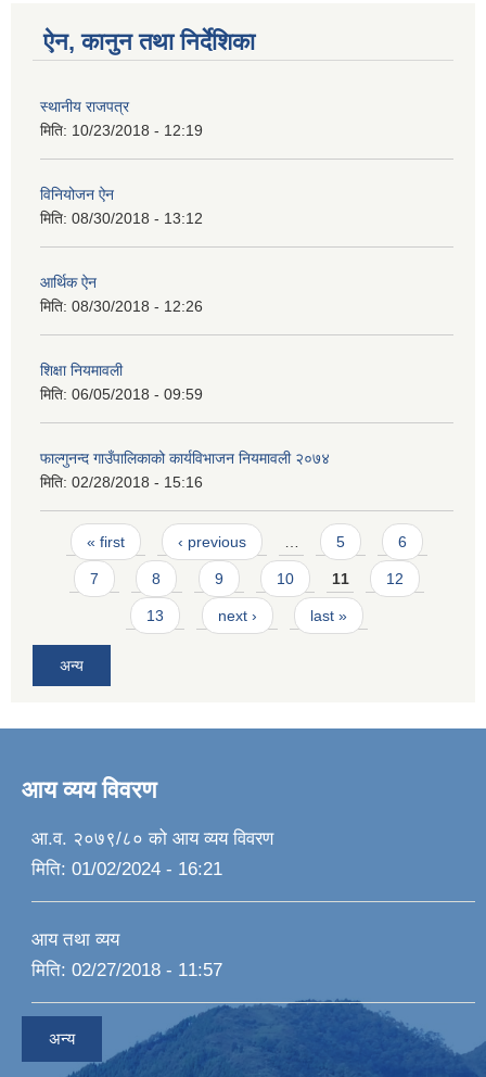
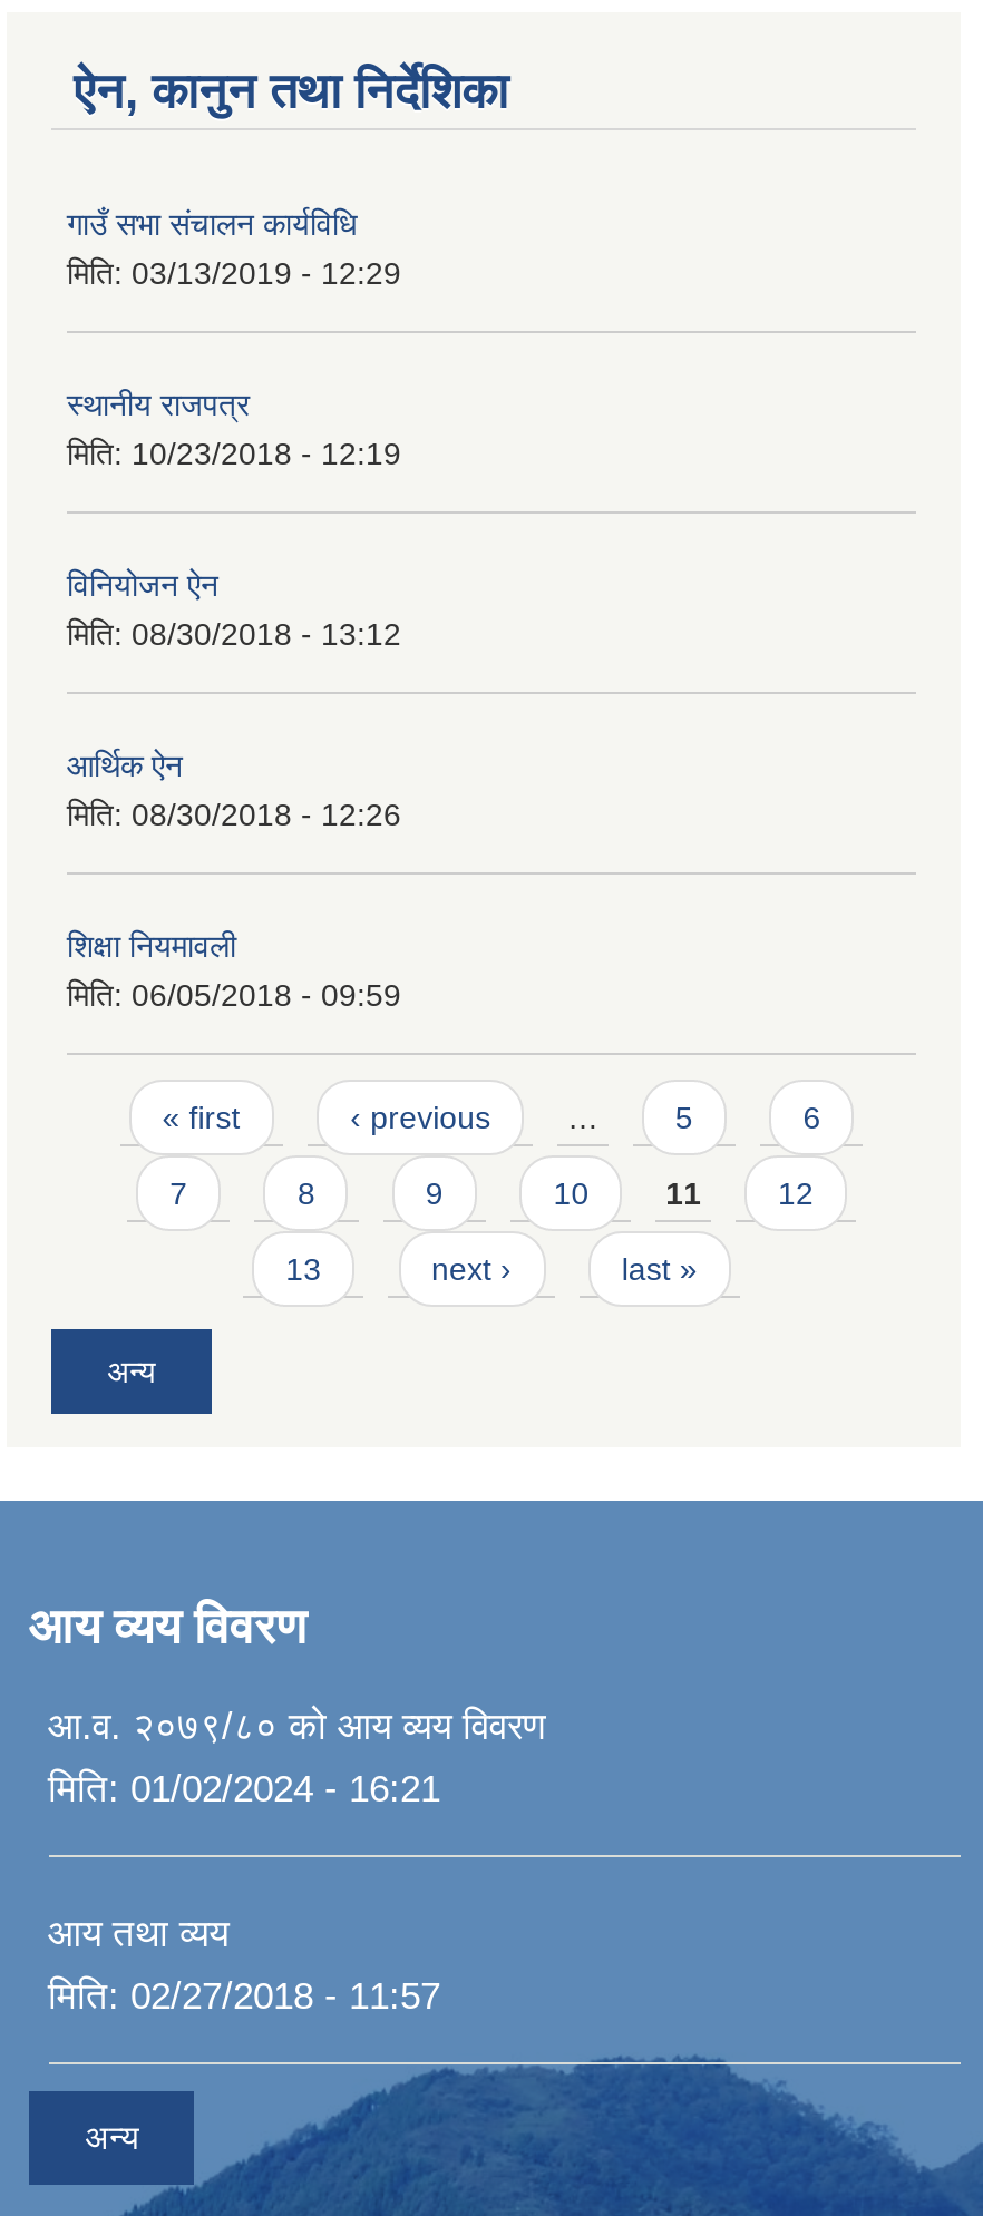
none -> [67,207,401,291] गाउँ सभा संचालन कार्यविधि | मिति: 03/13/2019 - 12:29
moved [40,98,203,403] -> [67,387,401,1013]: स्थानीय राजपत्र | मिति: 10/23/2018 - 12:19 | विनियोजन ऐन | मिति: 08/30/2018 - 13:12 | आर्थिक ऐन | मिति: 08/30/2018 - 12:26 | शिक्षा नियमावली | मिति: 06/05/2018 - 09:59
[40,450,330,491] फाल्गुनन्द गाउँपालिकाको कार्यविभाजन नियमावली २०७४ | मिति: 02/28/2018 - 15:16 -> none

